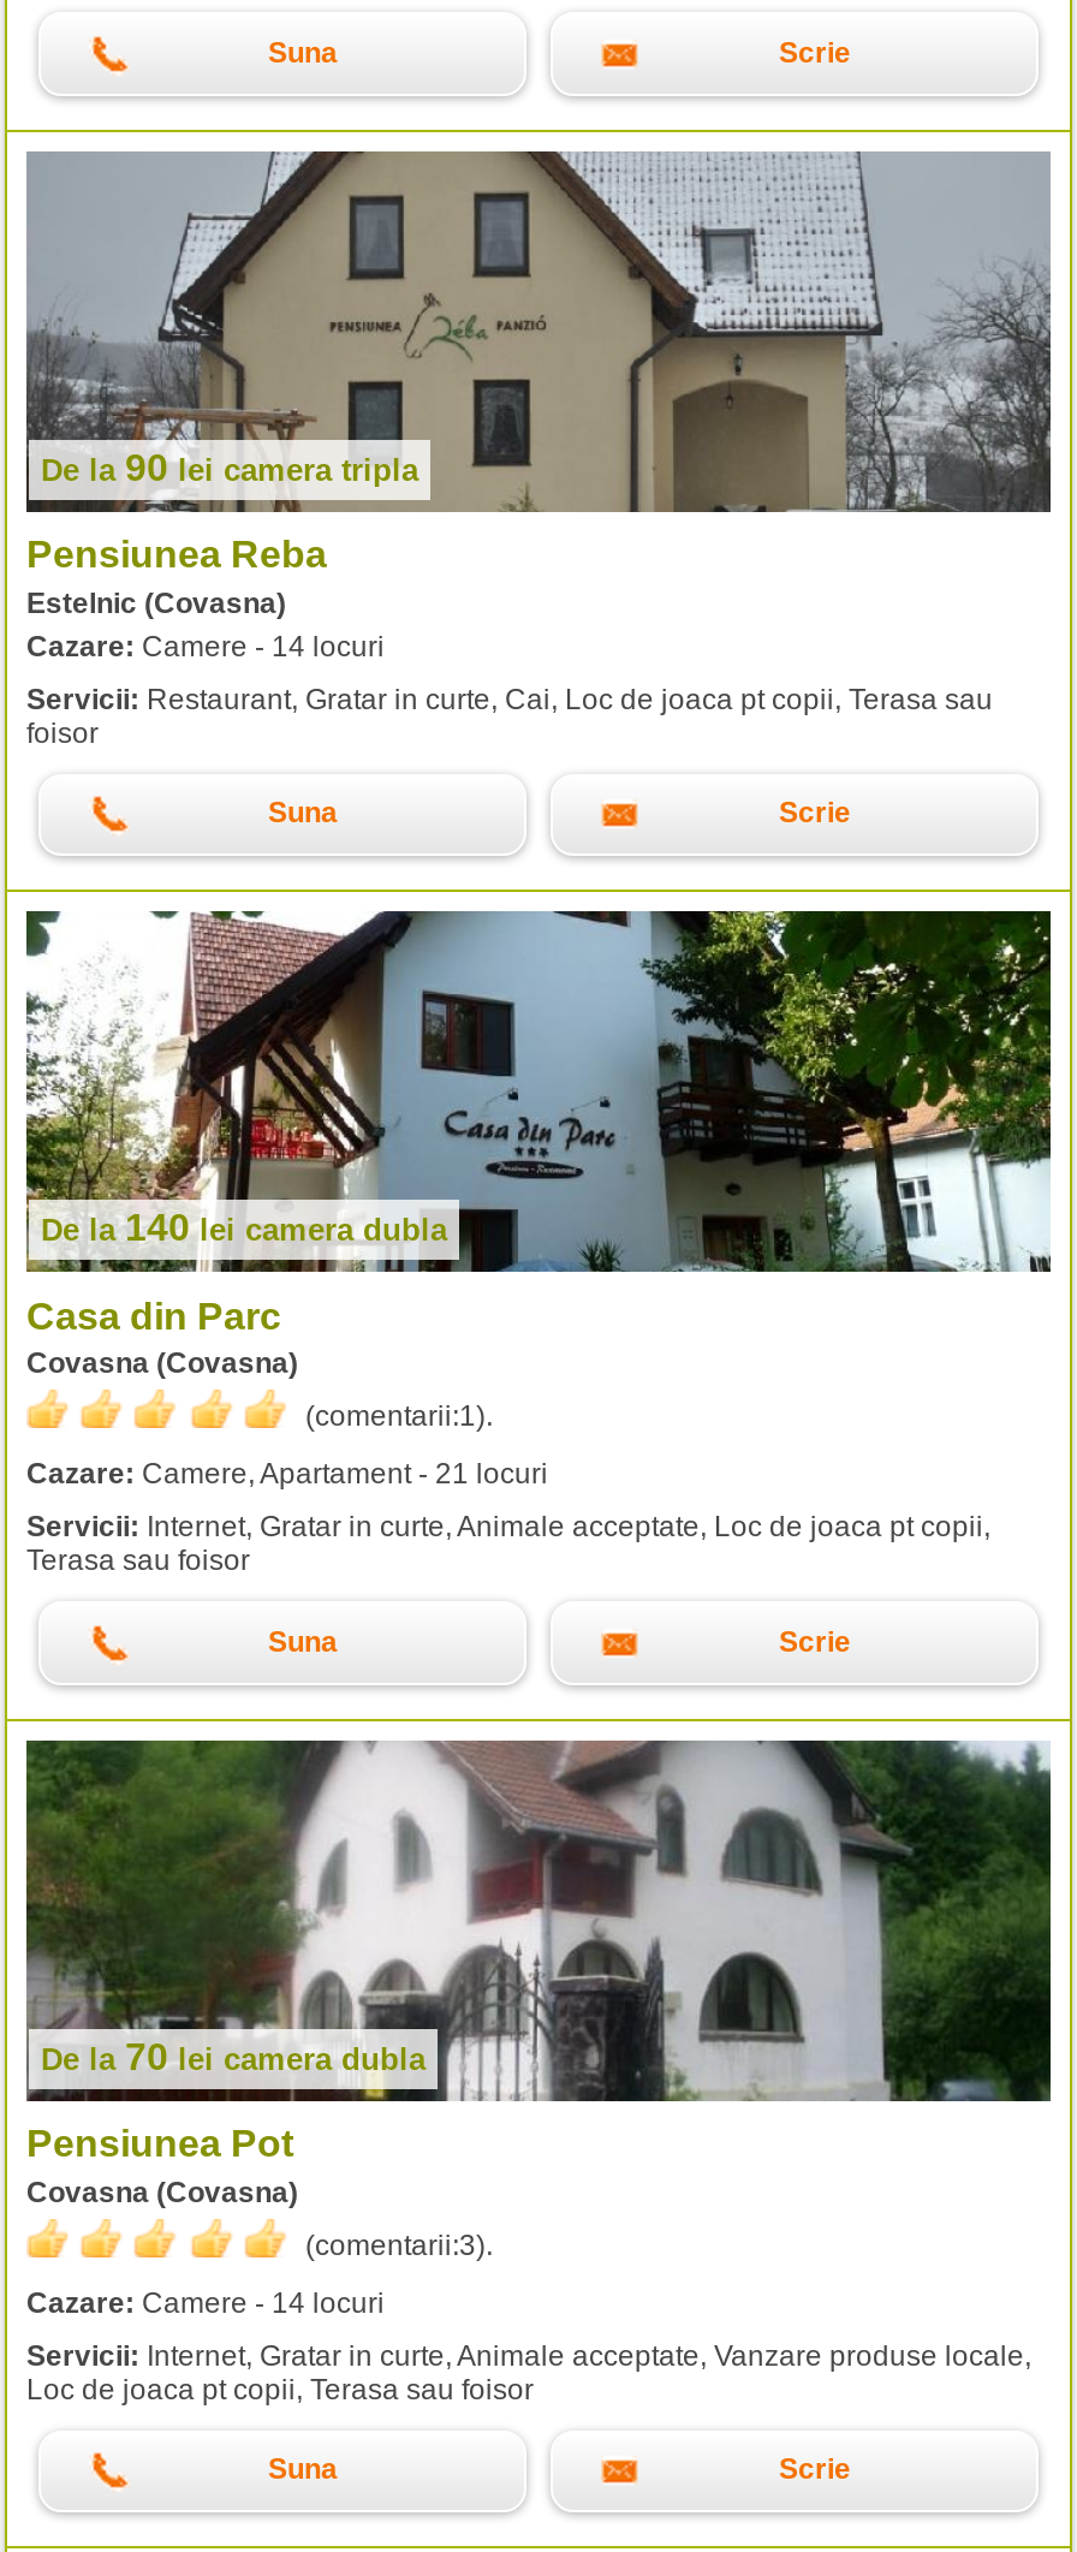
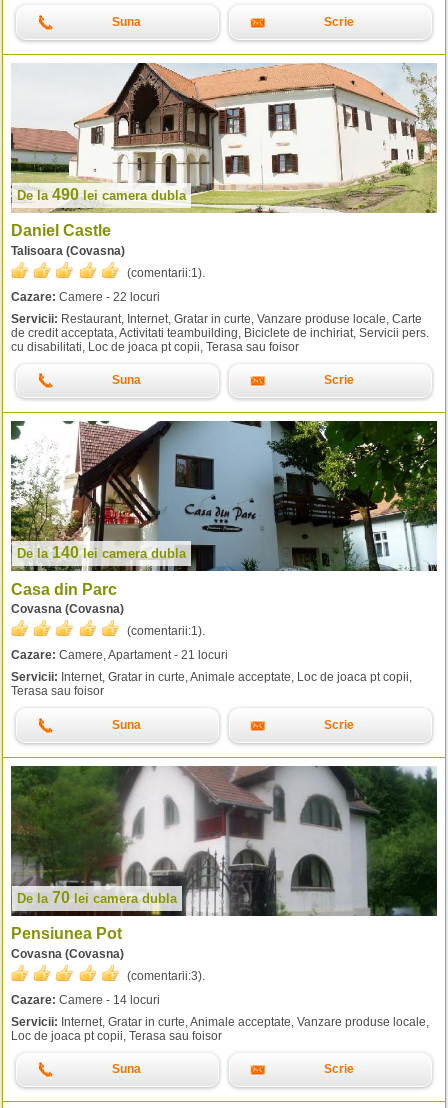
[26,149,1053,750] [image] | De la 90 lei camera tripla | Pensiunea Reba | Estelnic (Covasna) | Cazare: Camere - 14 locuri | Servicii: Restaurant, Gratar in curte, Cai, Loc de joaca pt copii, Terasa sau | foisor -> [11,63,438,354] [image] | De la 490 lei camera dubla | Daniel Castle | Talisoara (Covasna) | (comentarii:1). | Cazare: Camere - 22 locuri | Servicii: Restaurant, Internet, Gratar in curte, Vanzare produse locale, Carte | de credit acceptata, Activitati teambuilding, Biciclete de inchiriat, Servicii pers. | cu disabilitati, Loc de joaca pt copii, Terasa sau foisor

